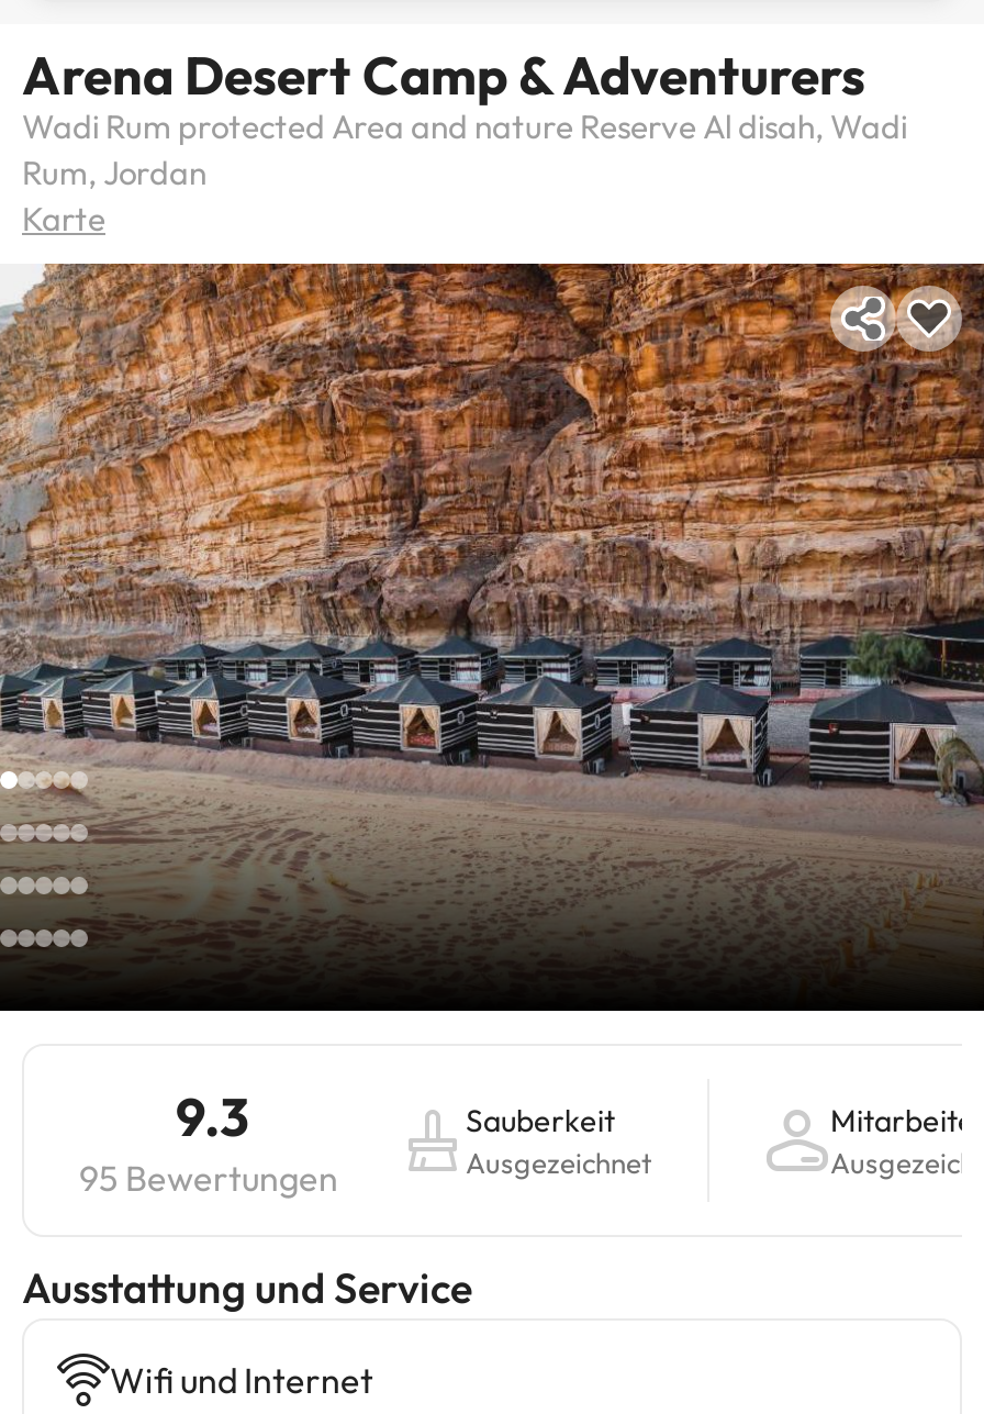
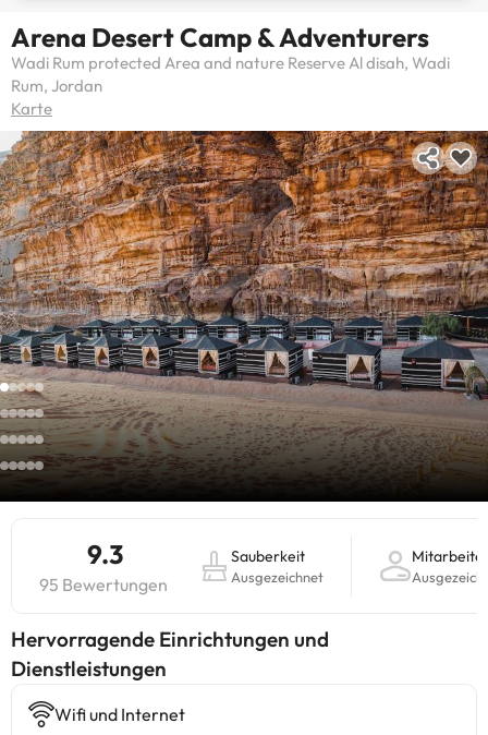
[22,1261,472,1314] Ausstattung und Service -> [11,626,329,682] Hervorragende Einrichtungen und | Dienstleistungen

